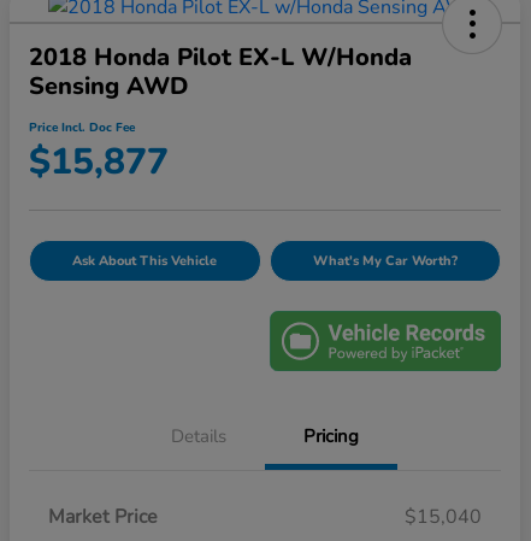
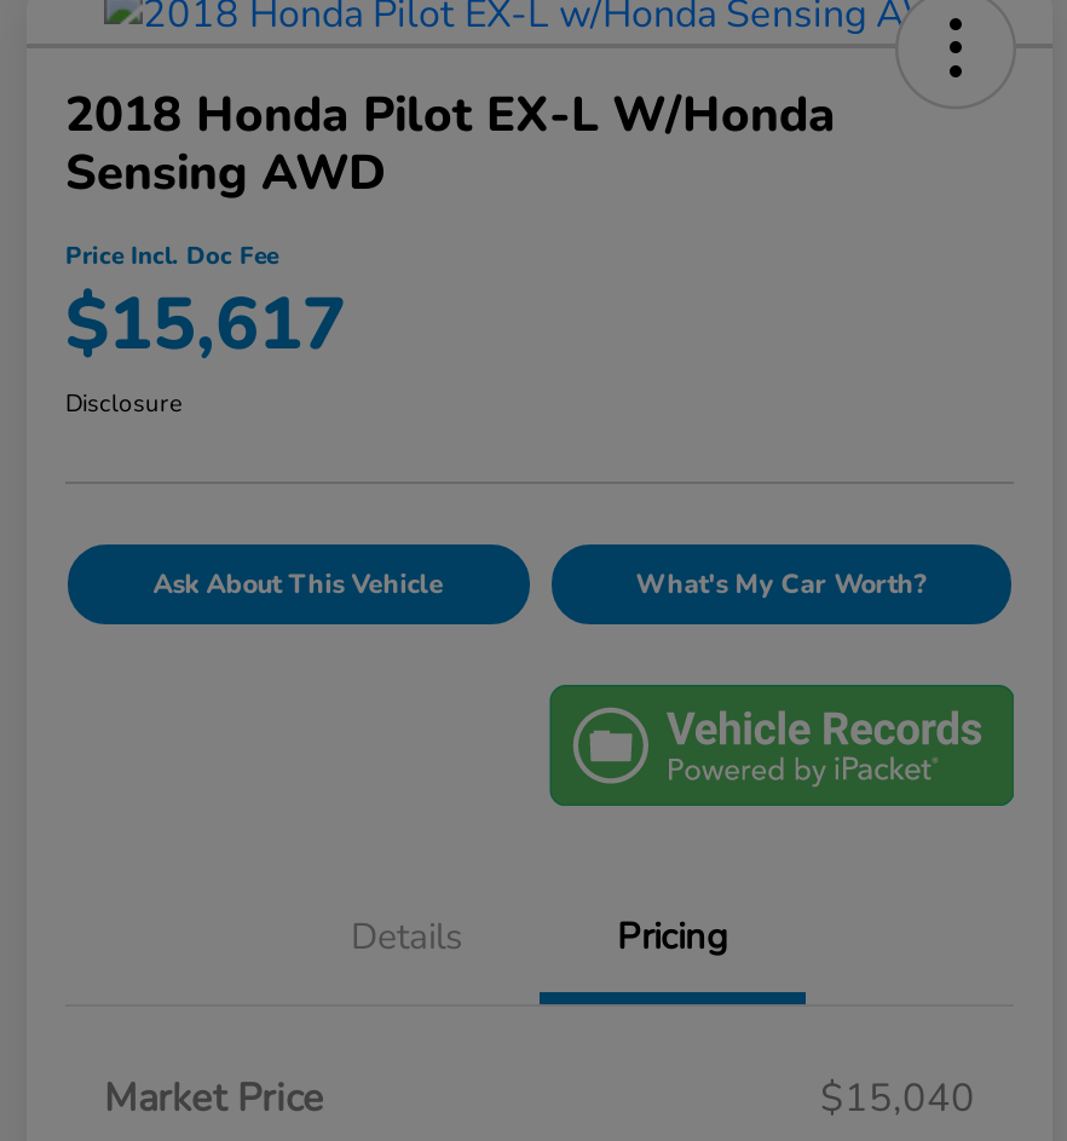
[29,137,169,187] $15,877 -> [65,276,346,421] $15,617 | Disclosure

